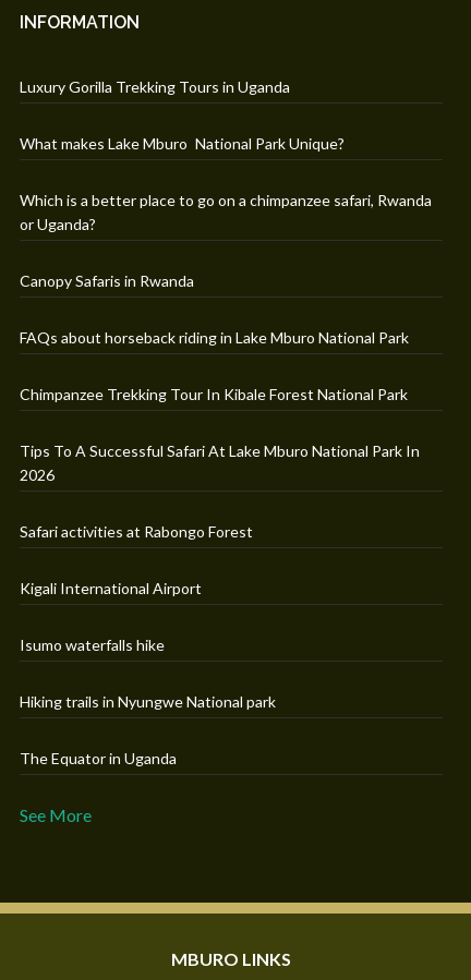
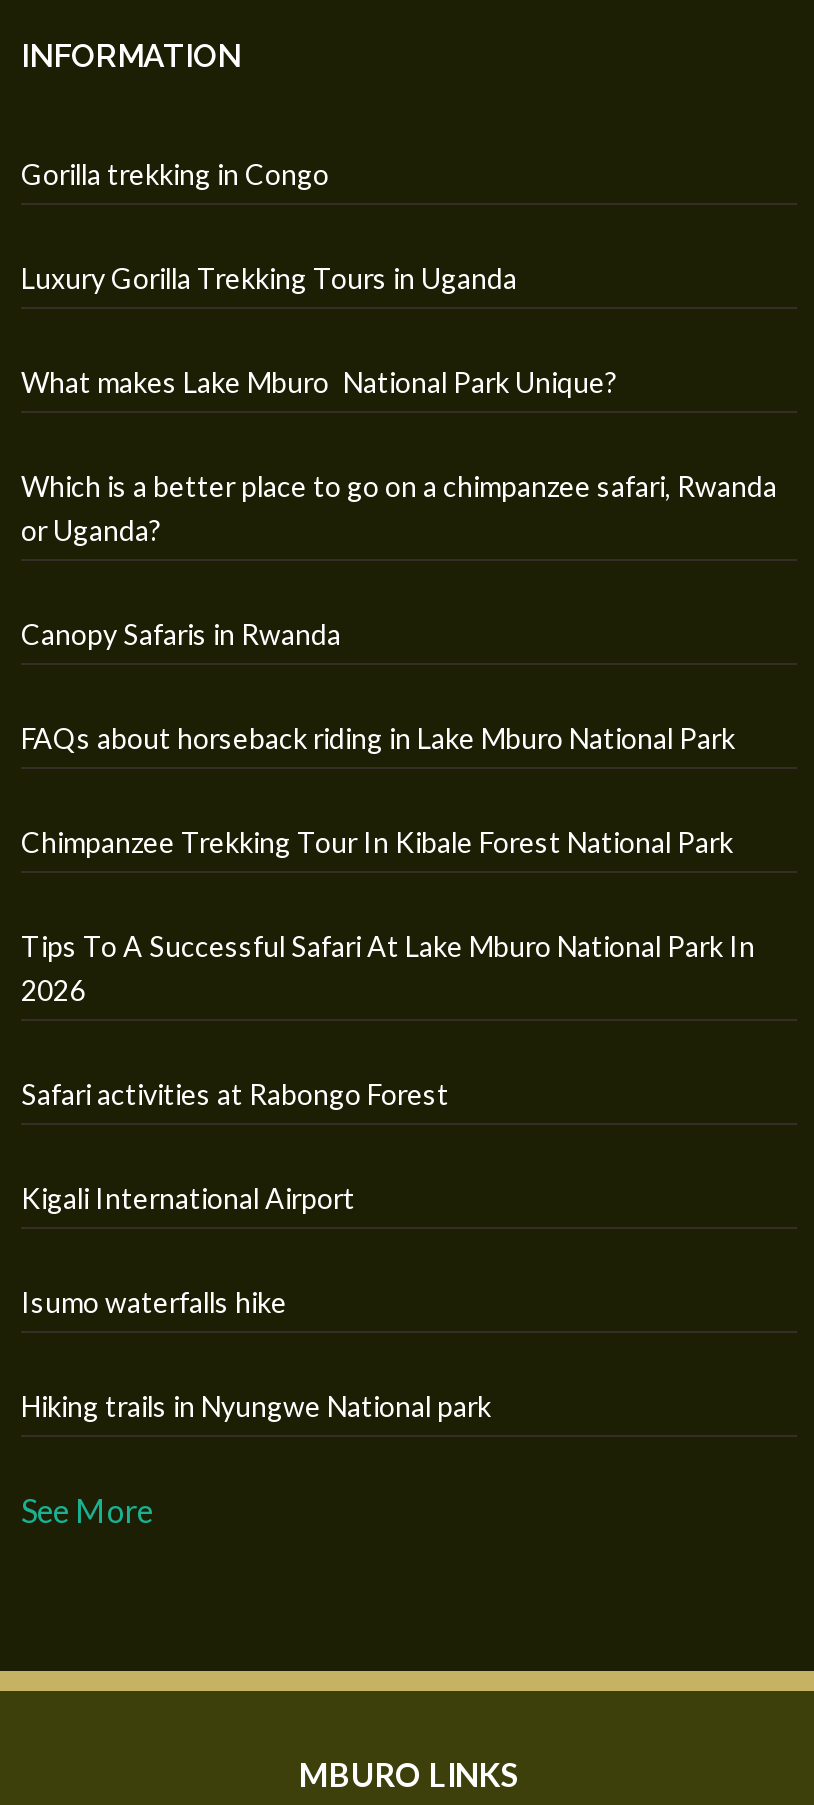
none -> [21,156,329,190] Gorilla trekking in Congo
moved [20,77,432,710] -> [21,260,777,1422]: Luxury Gorilla Trekking Tours in Uganda | What makes Lake Mburo National Park Unique? | Which is a better place to go on a chimpanzee safari, Rwanda | ... | Isumo waterfalls hike | Hiking trails in Nyungwe National park
[20,748,177,767] The Equator in Uganda -> none

